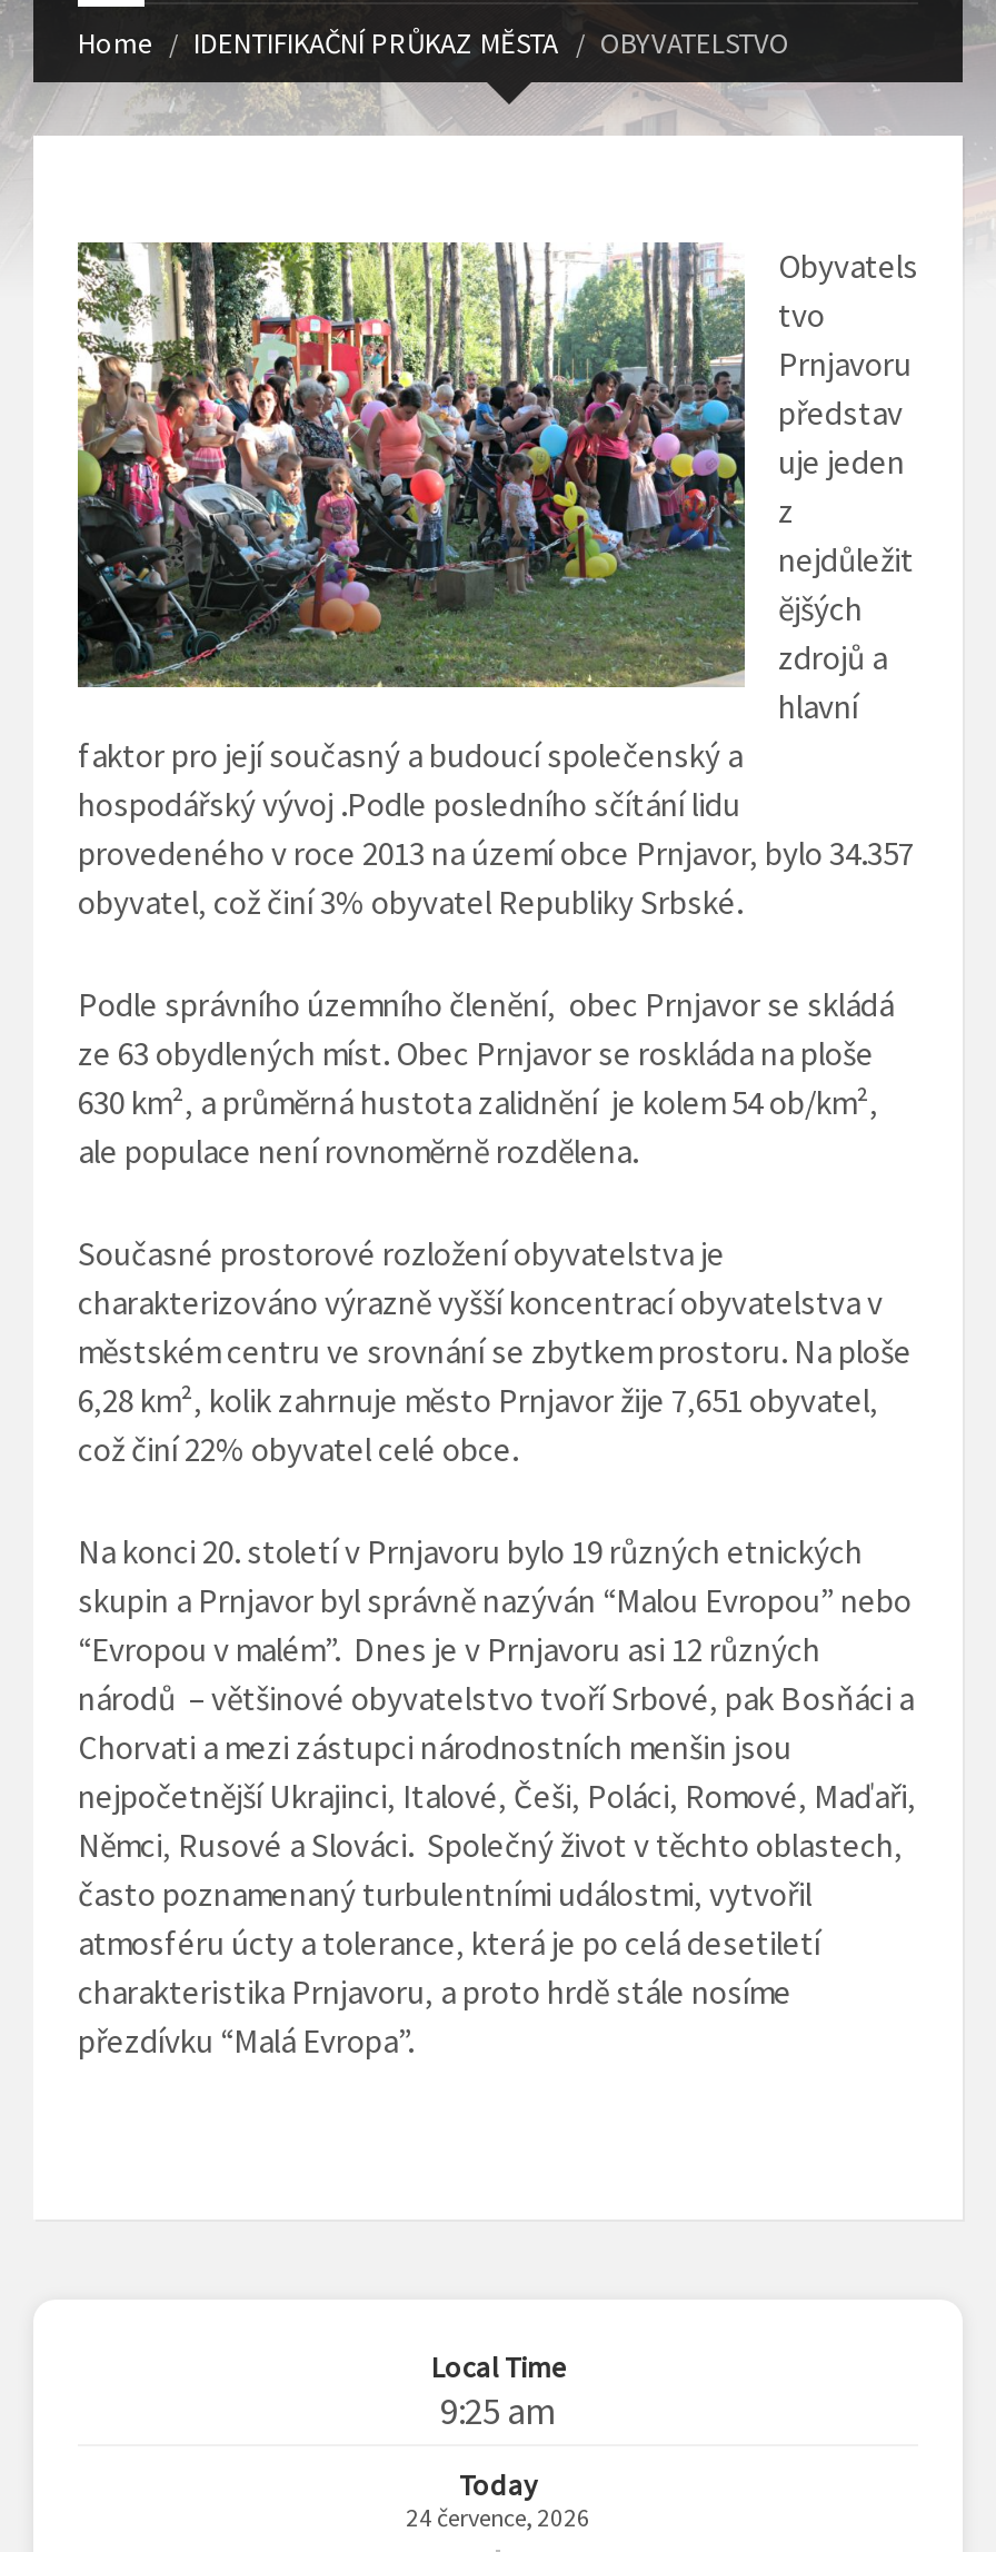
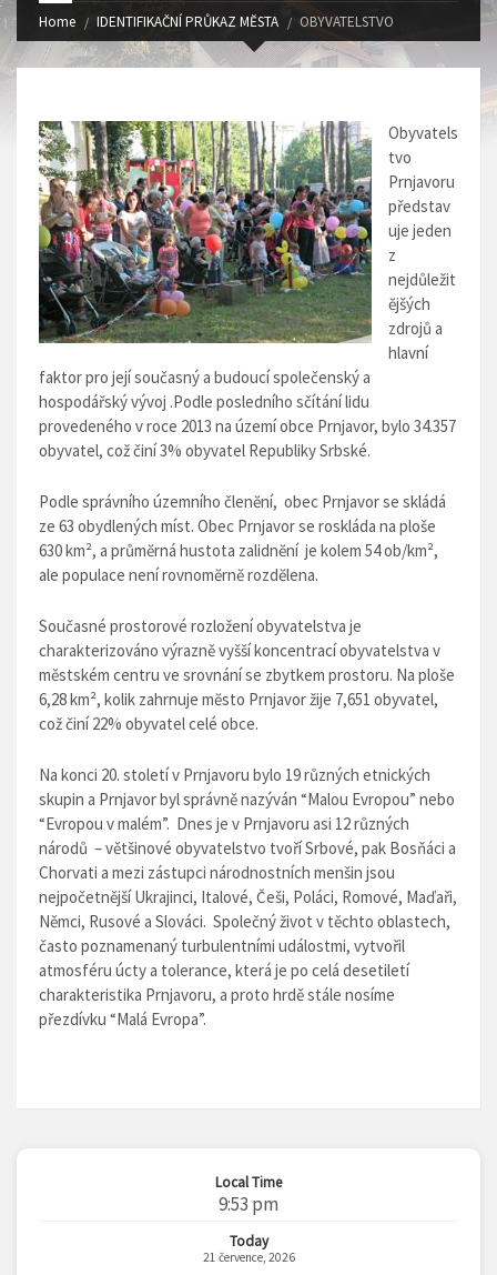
[440,2386,556,2435] 9:25 am -> [219,1192,278,1216] 9:53 pm
[406,2502,590,2533] 24 července, 2026 -> [202,1249,295,1265] 21 července, 2026

